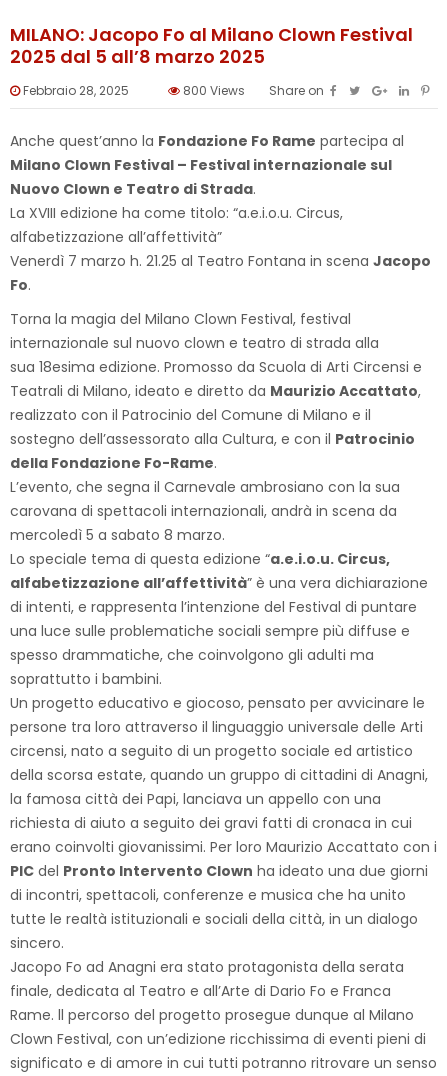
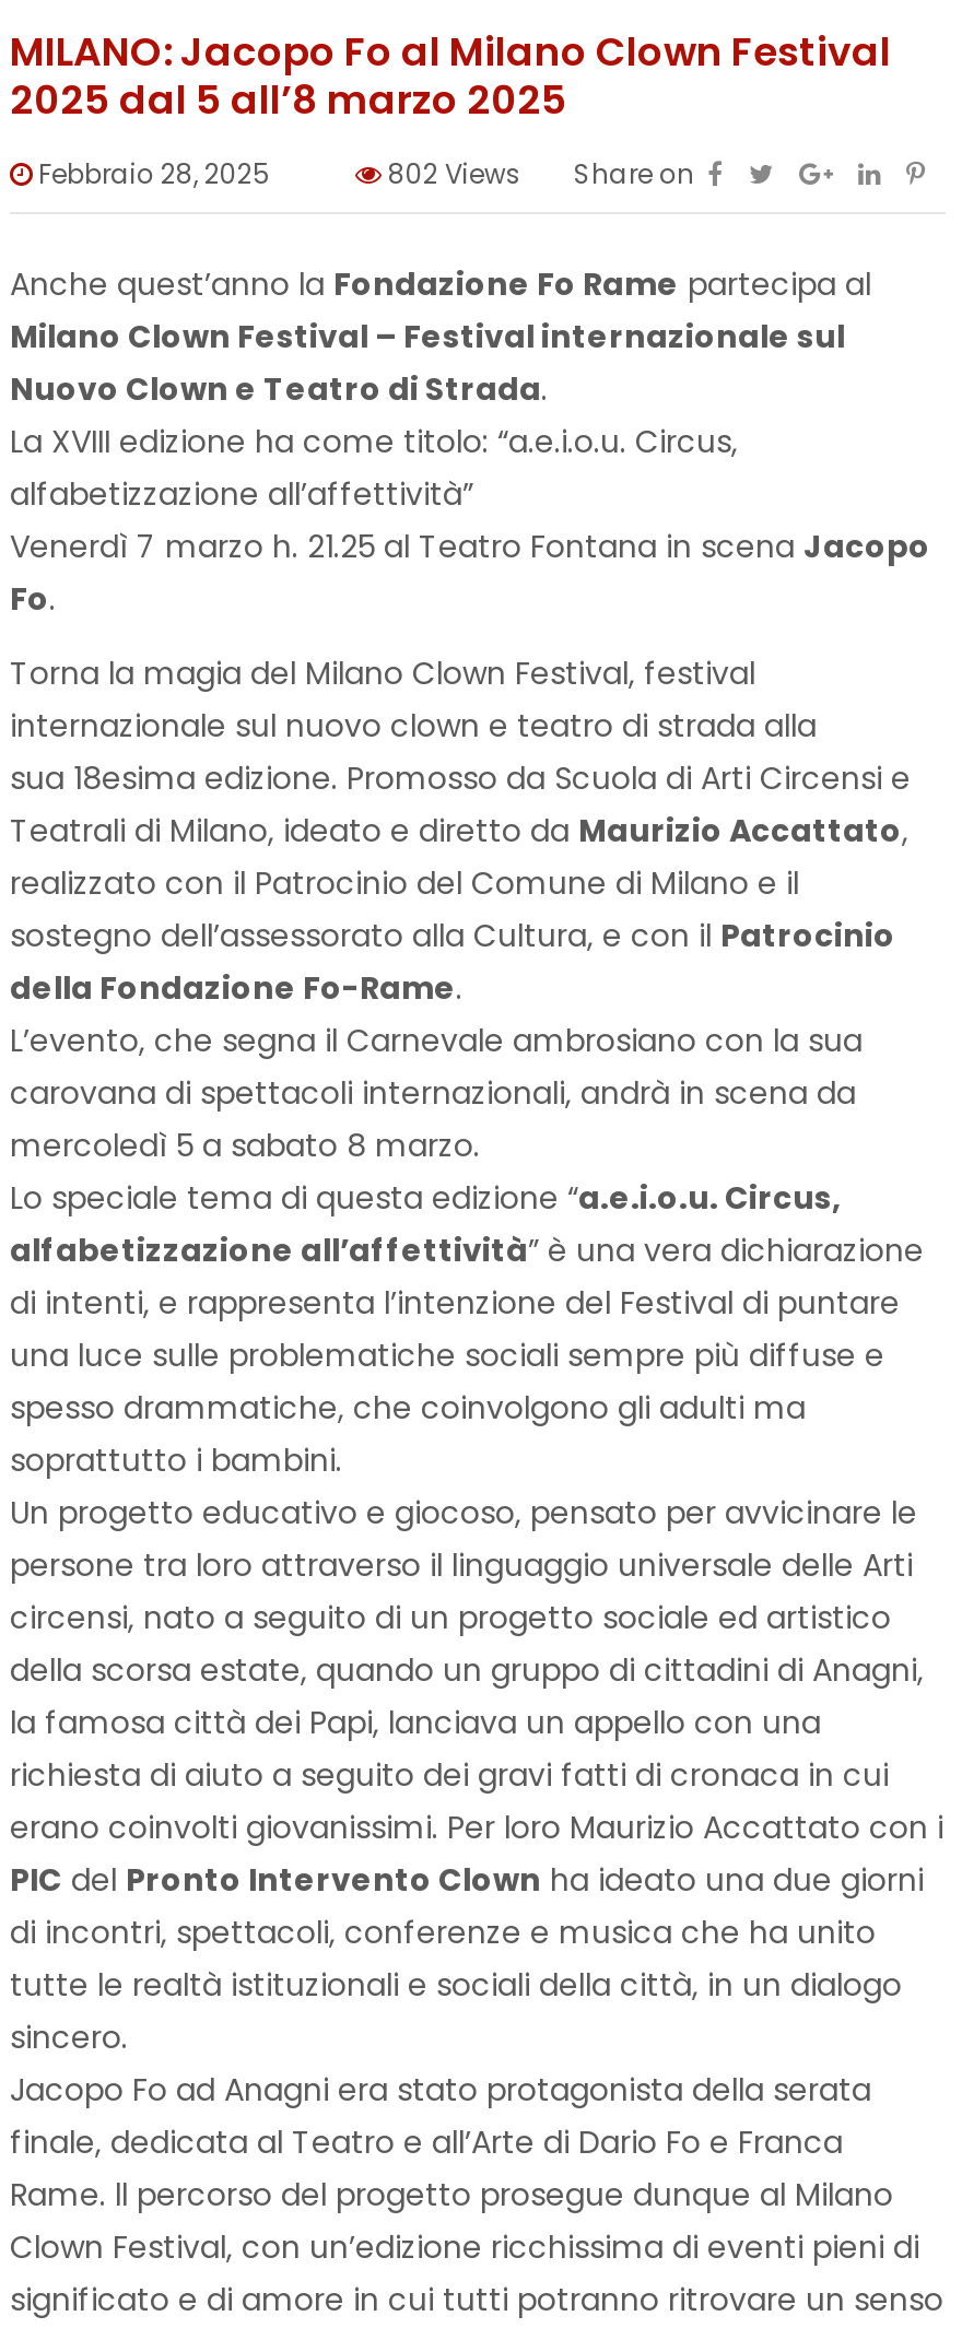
[180,82,324,99] 800 Views Share on -> [382,155,694,192] 802 Views Share on

